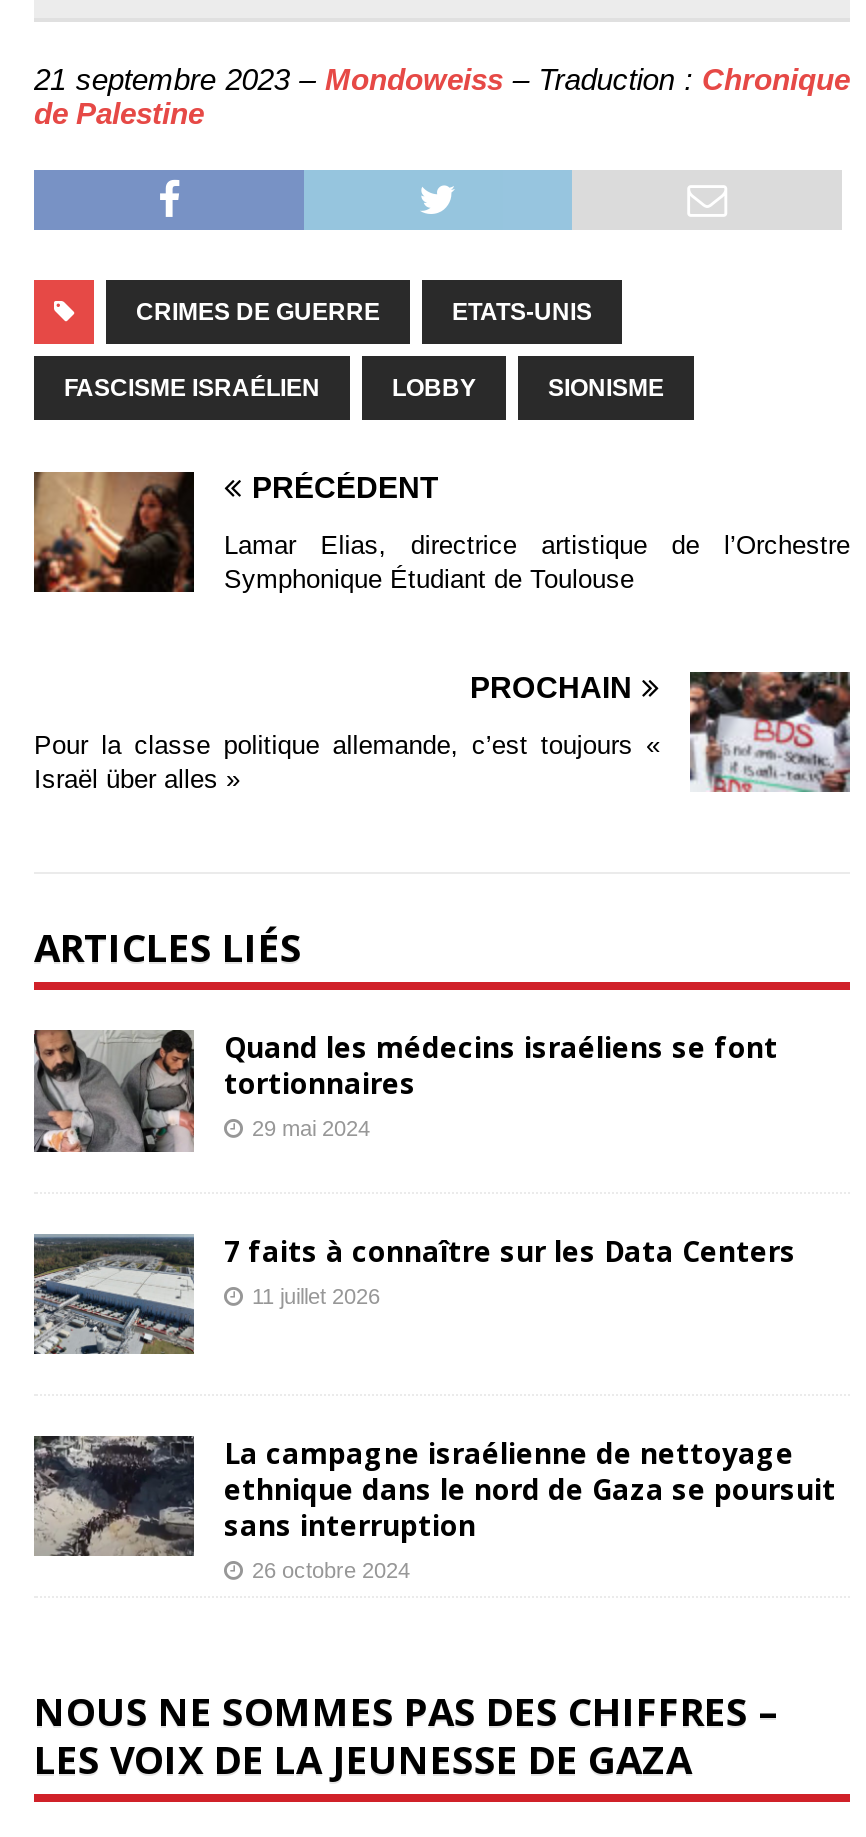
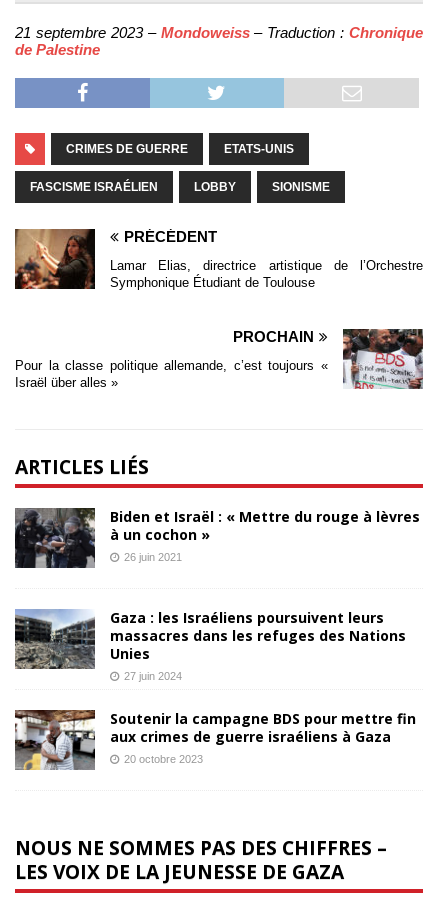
[32,1029,778,1154] [image] | Quand les médecins israéliens se font | tortionnaires | 29 mai 2024 -> [15,506,420,569] [image] | Biden et Israël : « Mettre du rouge à lèvres | à un cochon » | 26 juin 2021
[34,1231,796,1354] [image] | 7 faits à connaître sur les Data Centers | 11 juillet 2026 -> [15,608,406,682] [image] | Gaza : les Israéliens poursuivent leurs | massacres dans les refuges des Nations | Unies | 27 juin 2024
[32,1433,836,1581] [image] | La campagne israélienne de nettoyage | ethnique dans le nord de Gaza se poursuit | sans interruption | 26 octobre 2024 -> [15,709,416,771] [image] | Soutenir la campagne BDS pour mettre fin | aux crimes de guerre israéliens à Gaza | 20 octobre 2023

